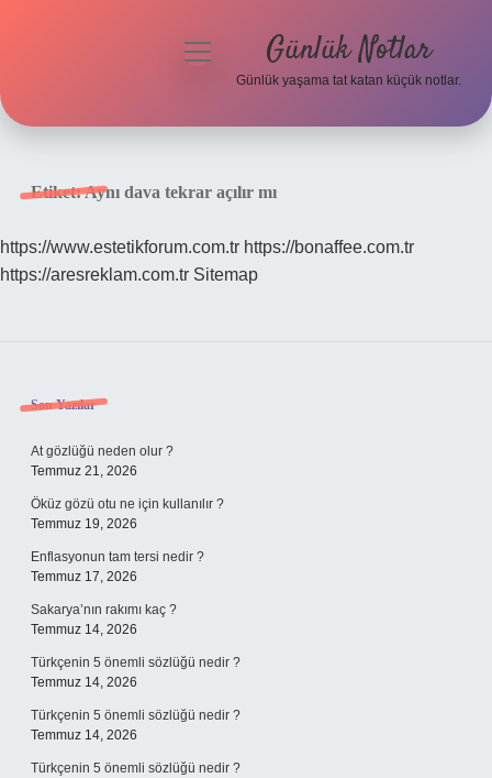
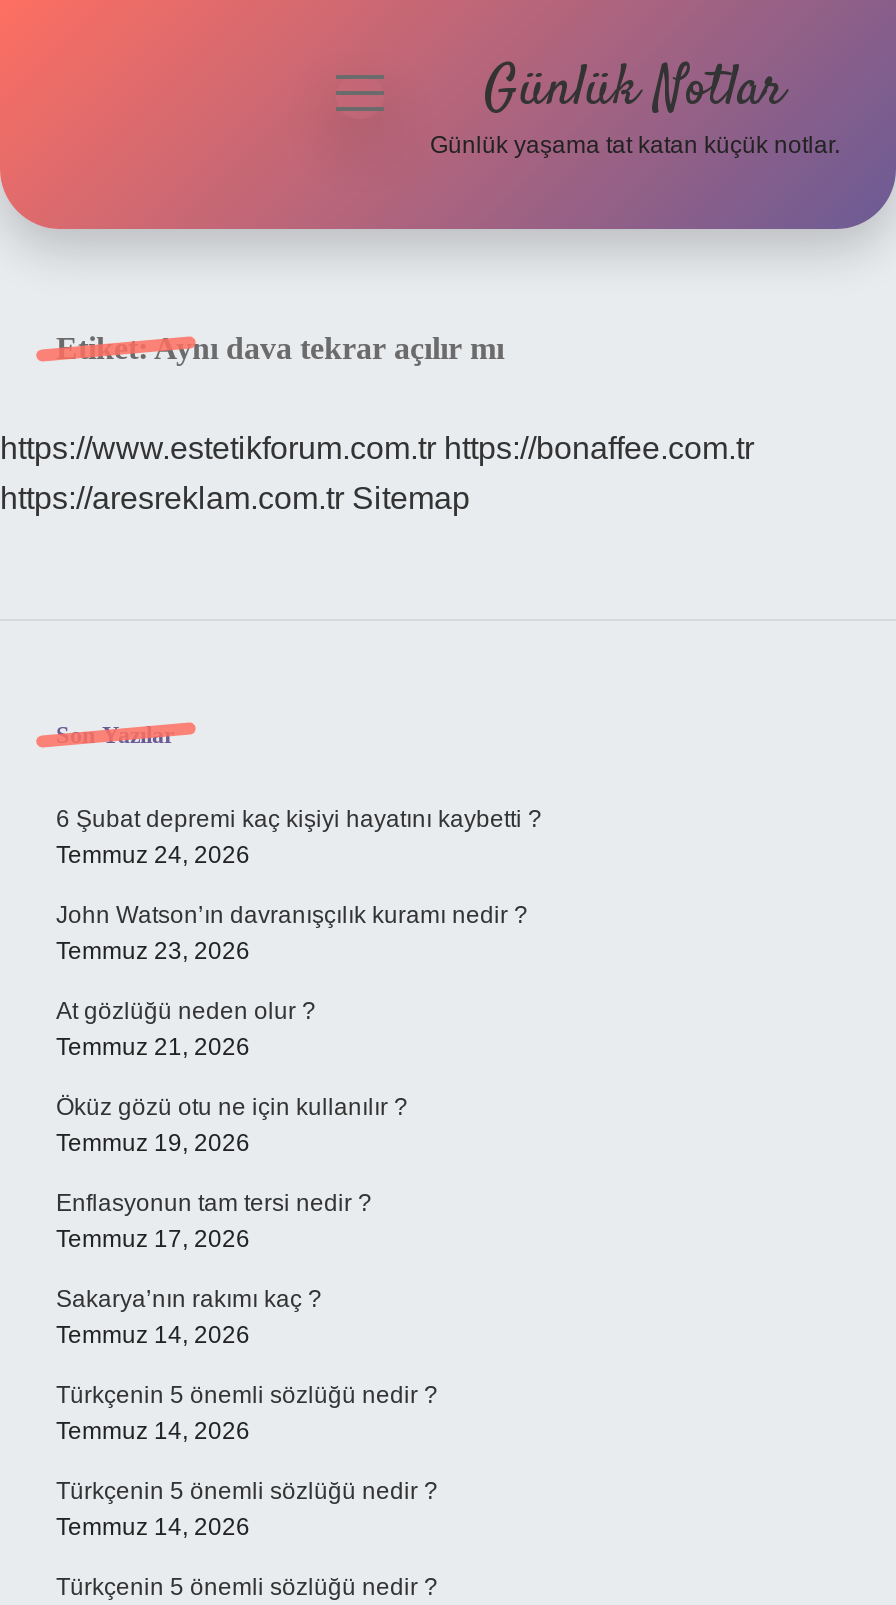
none -> [56,805,542,965] 6 Şubat depremi kaç kişiyi hayatını kaybetti ? | Temmuz 24, 2026 | John Watson’ın davranışçılık kuramı nedir ? | Temmuz 23, 2026

